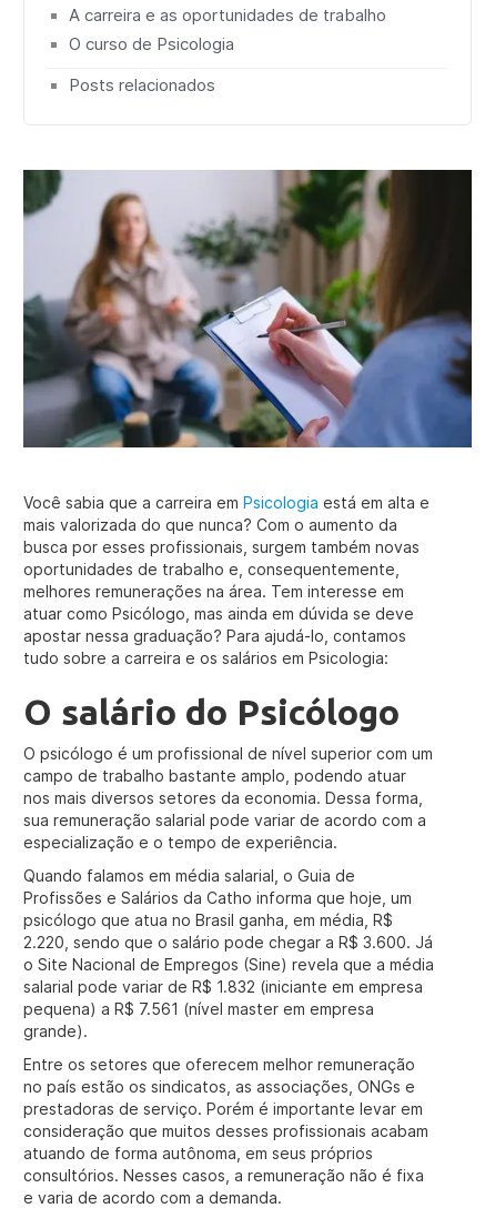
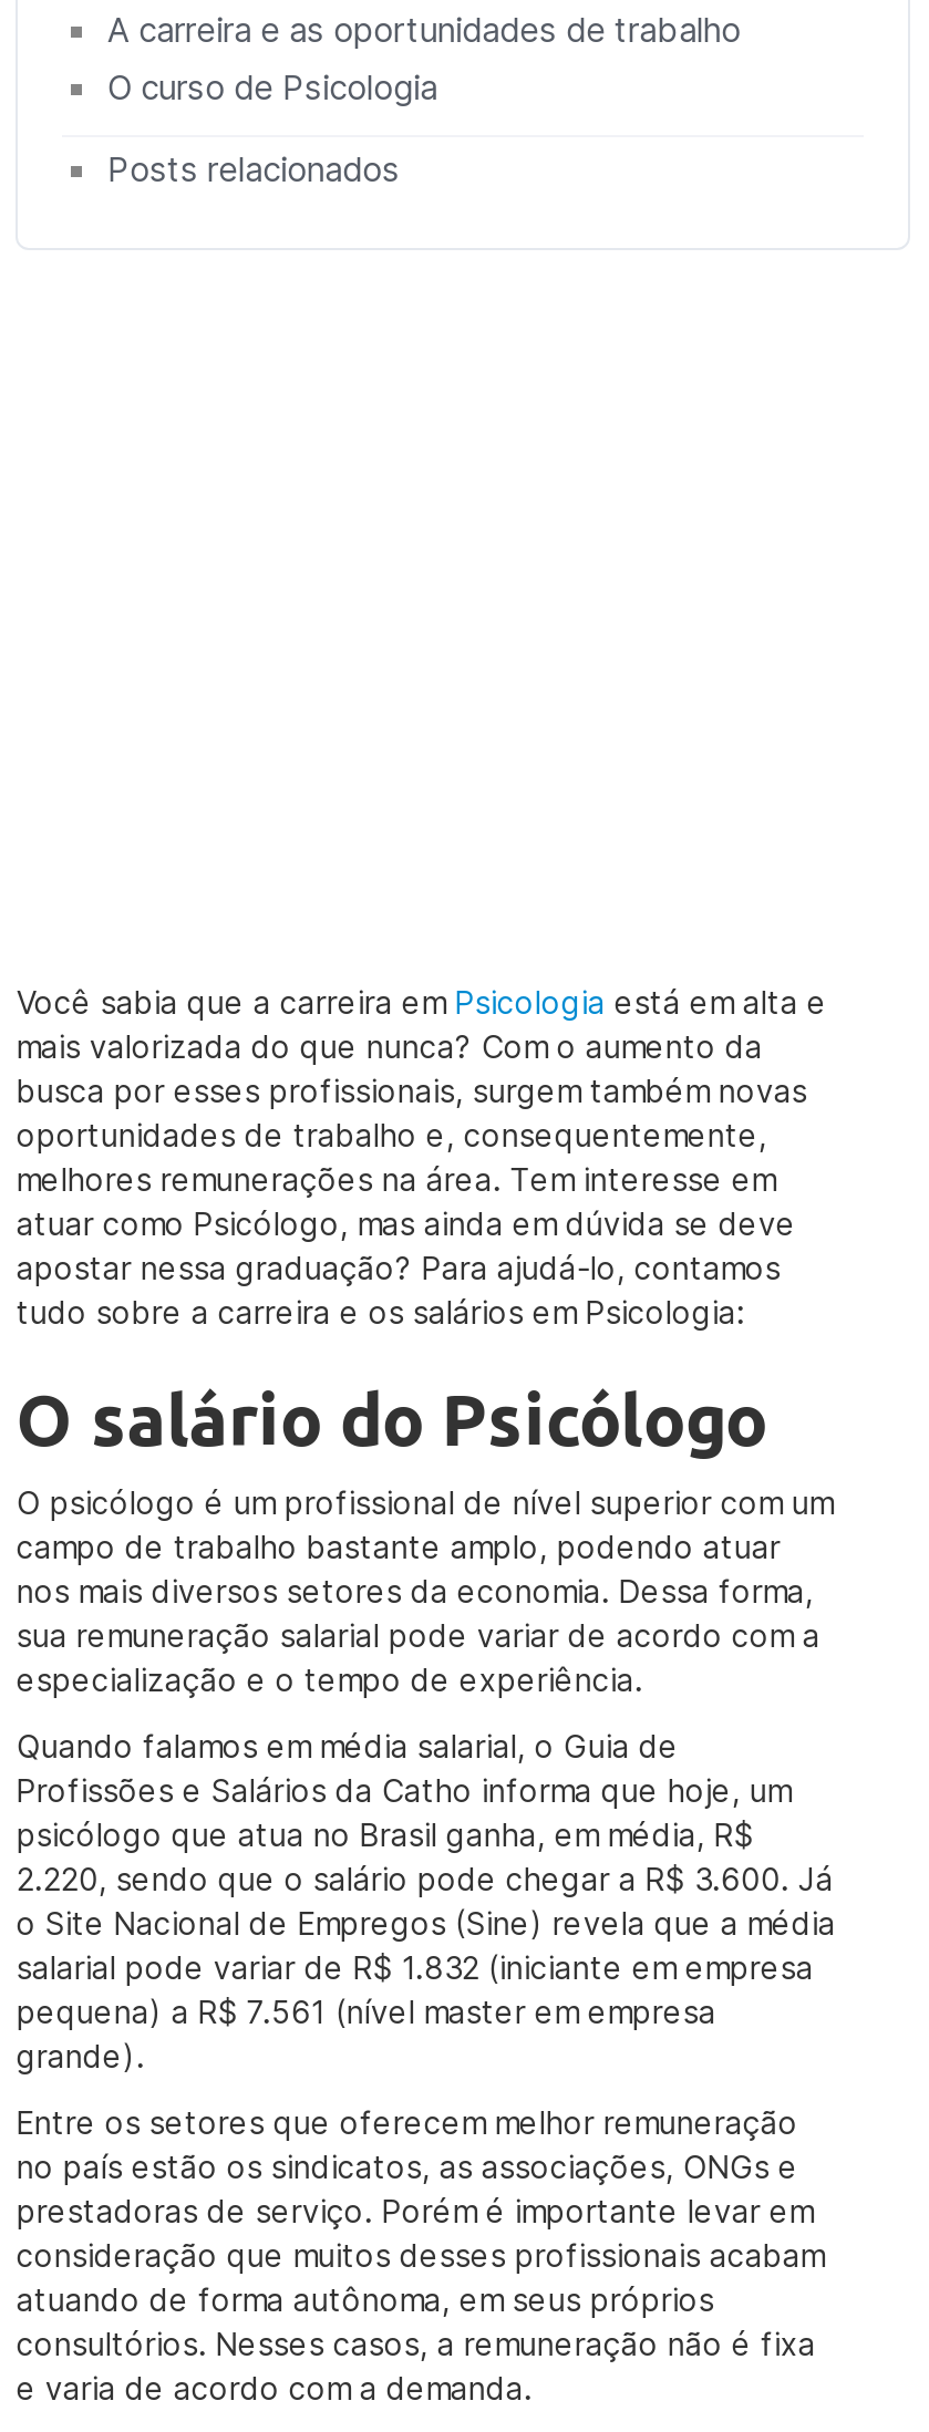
[22,169,473,449] [image] -> none

